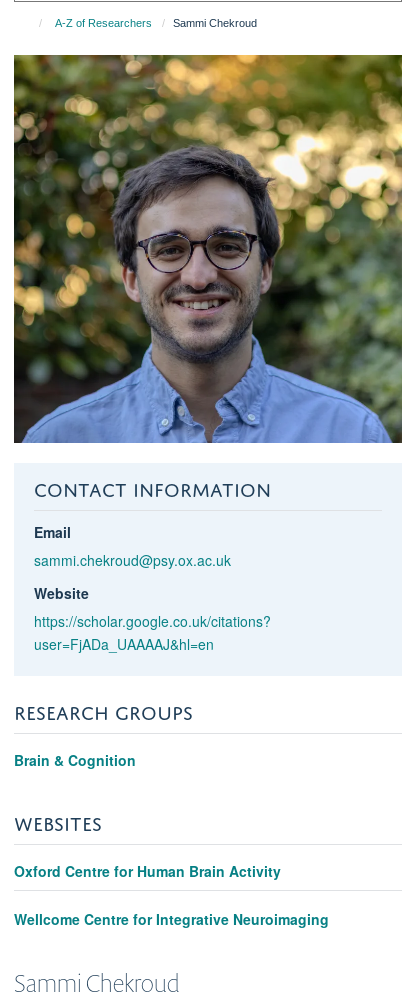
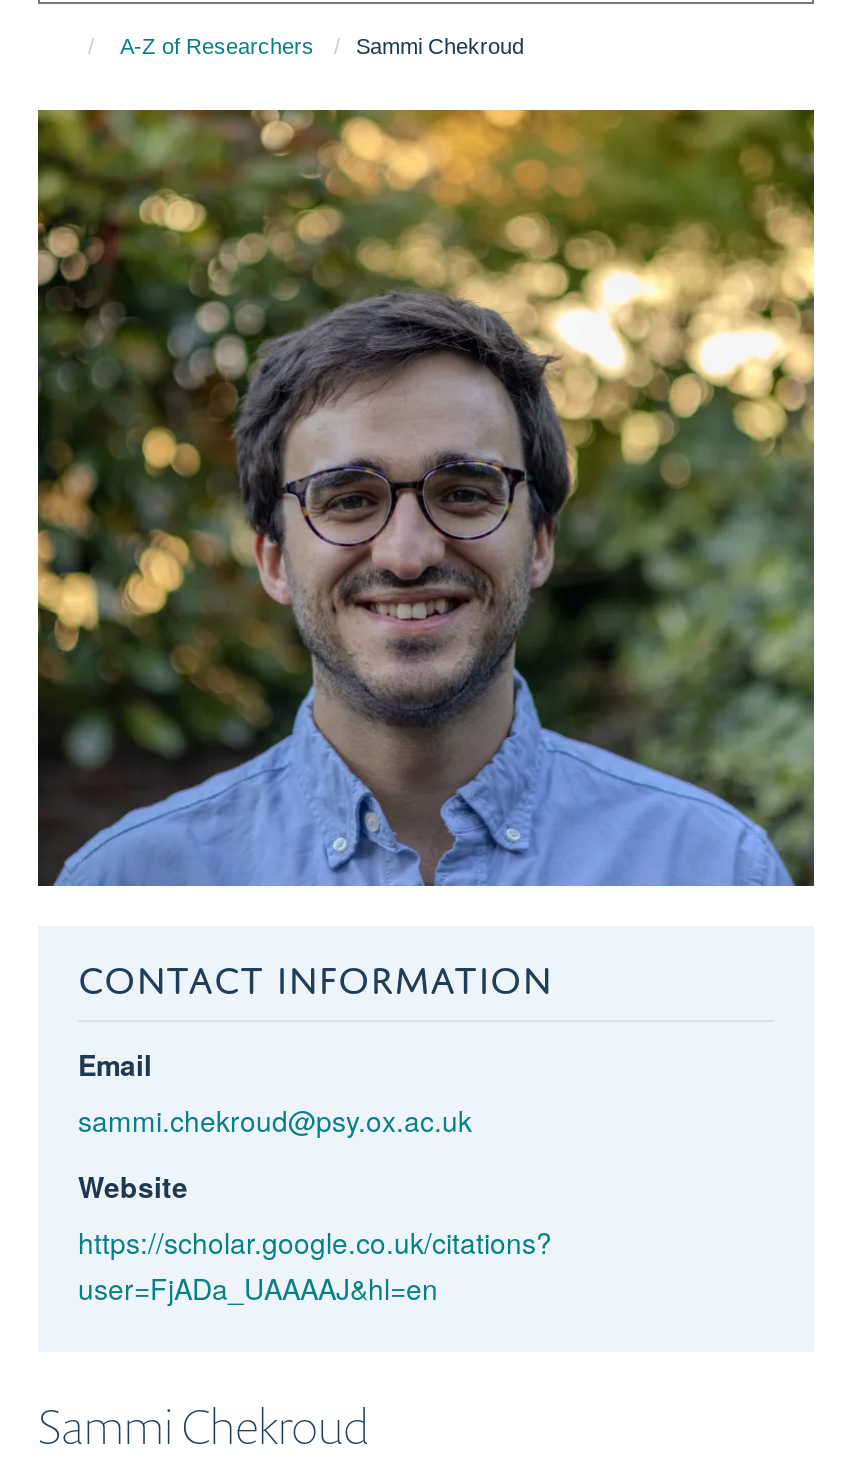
[14,695,329,929] RESEARCH GROUPS | Brain & Cognition | WEBSITES | Oxford Centre for Human Brain Activity | Wellcome Centre for Integrative Neuroimaging -> none

